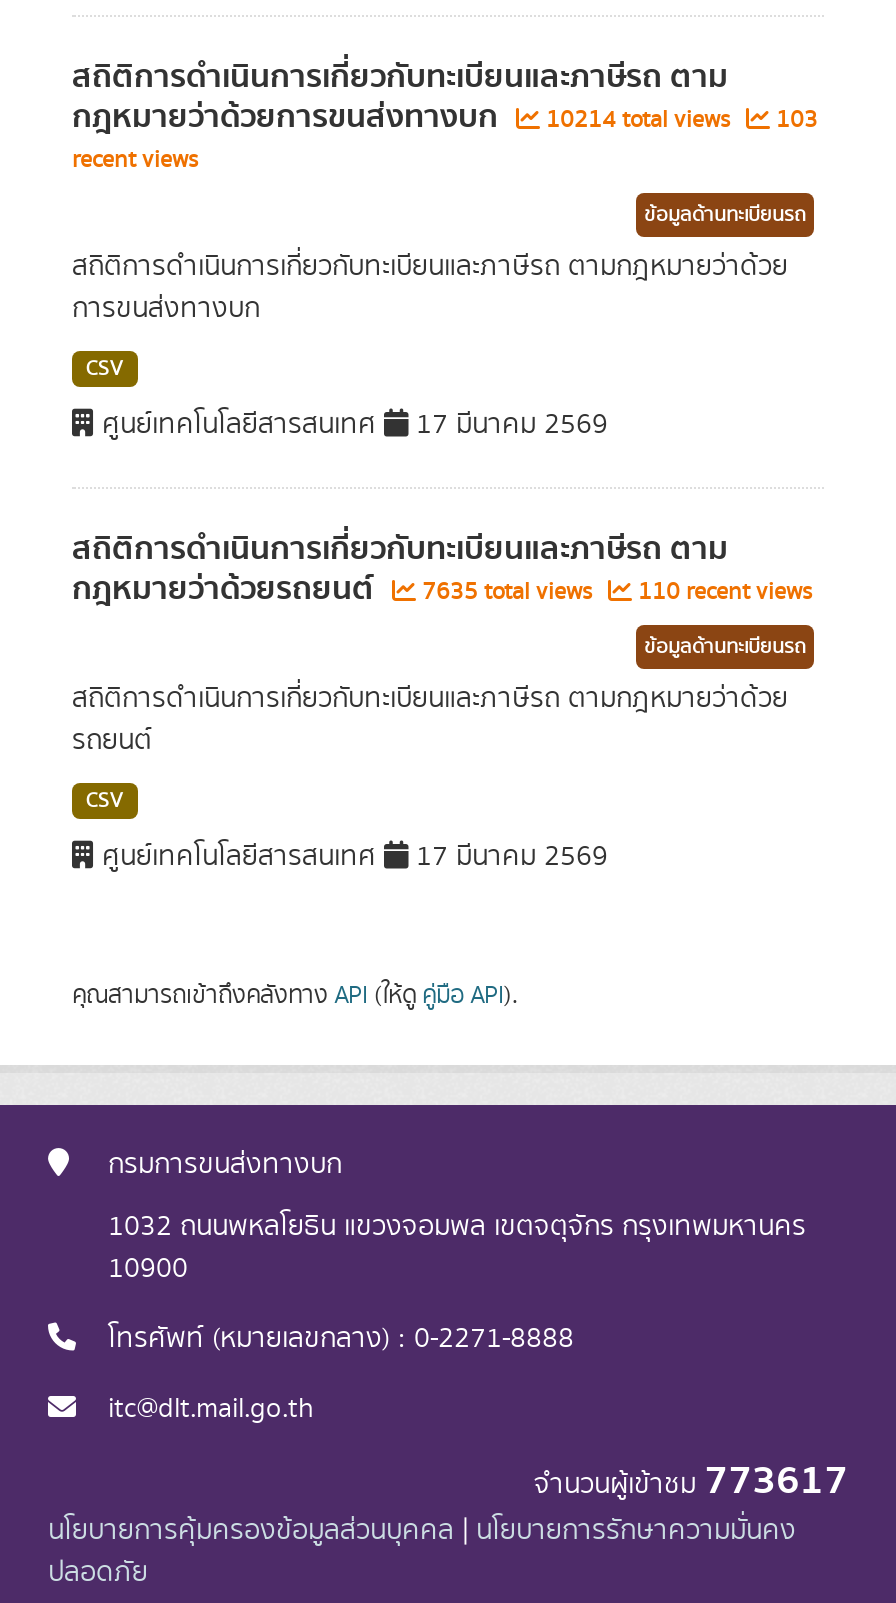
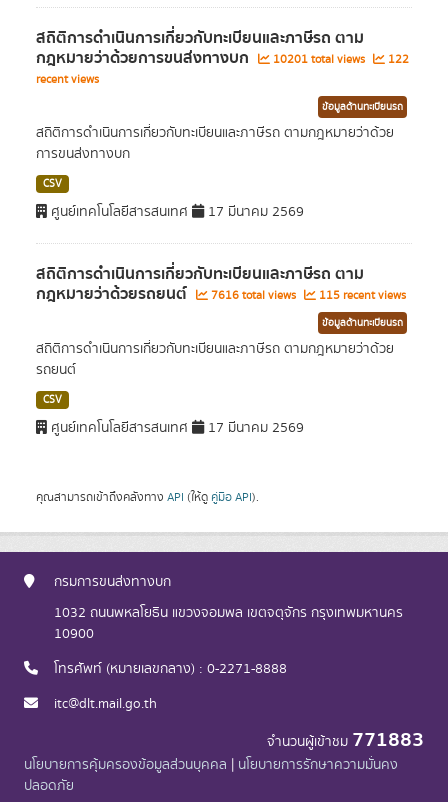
[540,103,736,137] 10214 total views -> [270,51,368,68] 10201 total views
[770,103,818,137] 103 -> [385,51,409,68] 122
[416,575,598,609] 7635 total views -> [208,287,299,304] 7616 total views
[632,575,812,609] 110 recent views -> [316,287,406,304] 115 recent views
[534,1449,848,1513] จำนวนผู้เข้าชม773617 -> [267,724,424,756] จำนวนผู้เข้าชม771883

